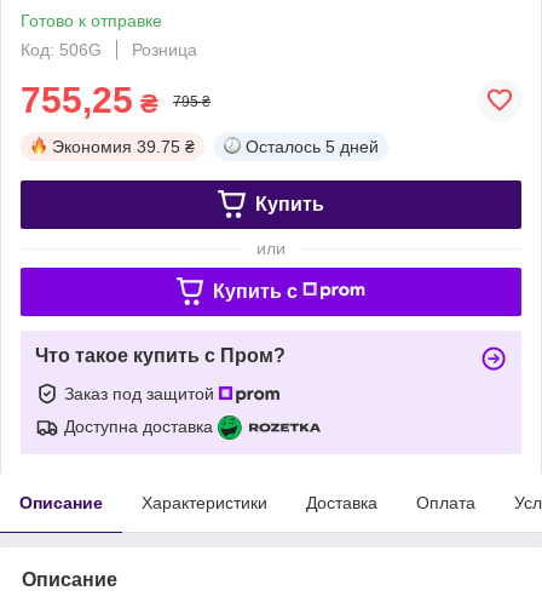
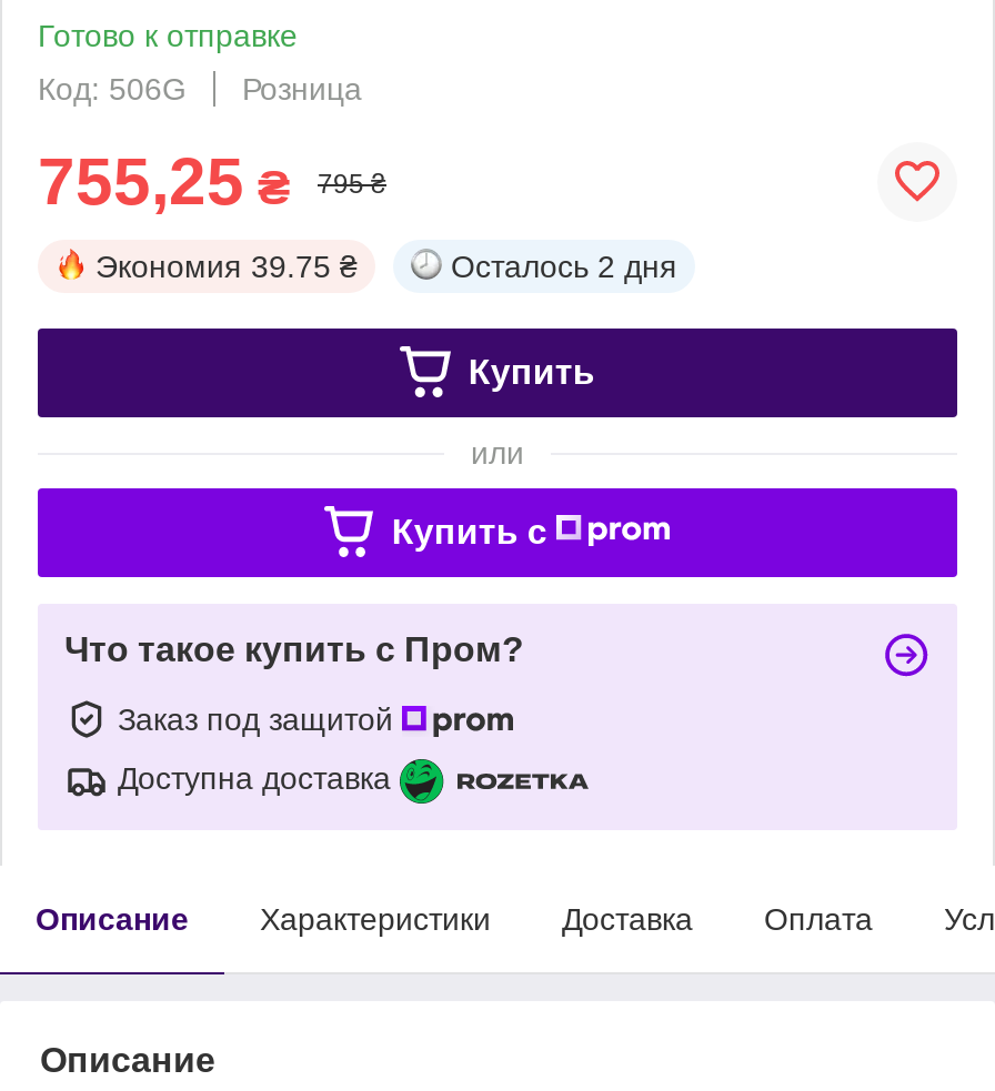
[246,137,379,156] Осталось 5 дней -> [451,248,677,284] Осталось 2 дня

